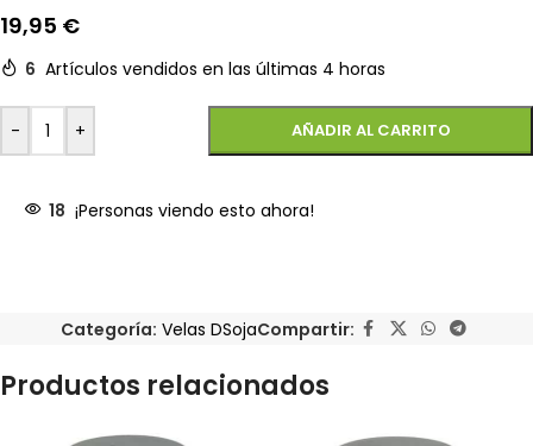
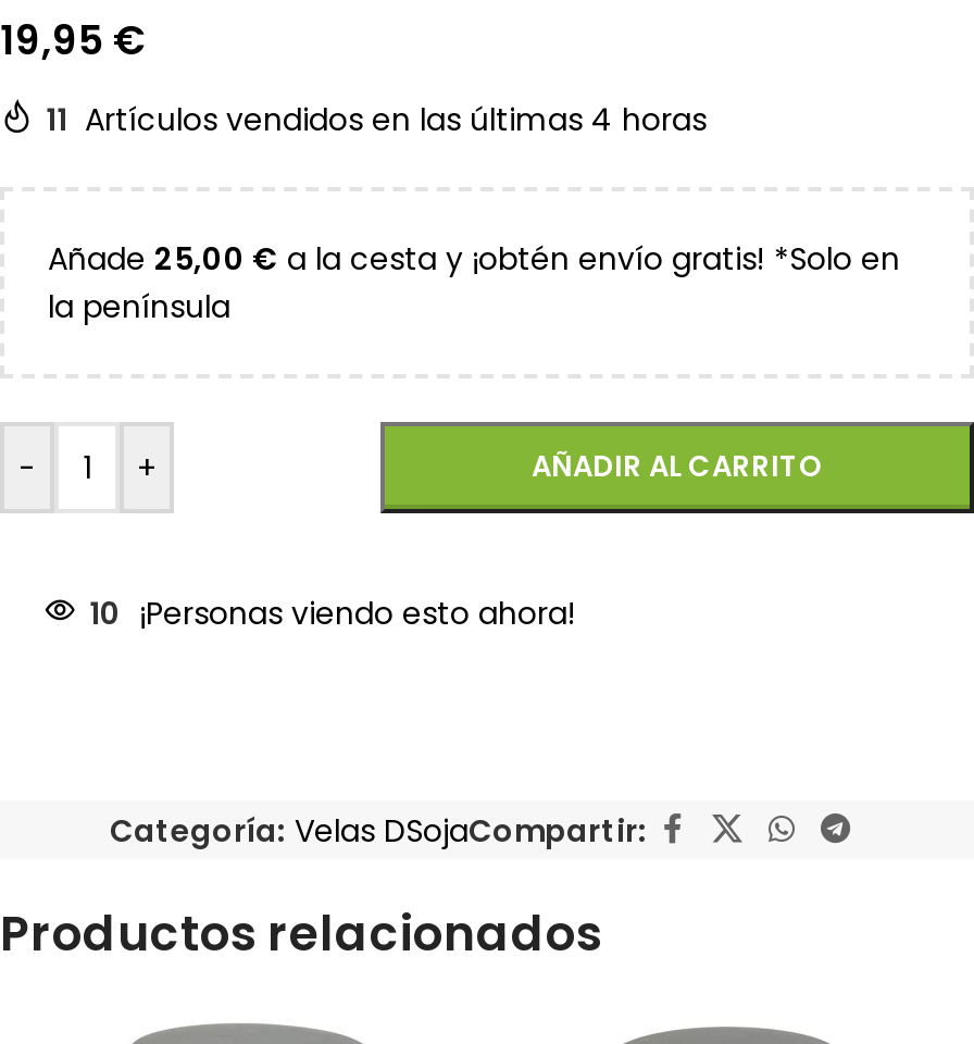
[25,57,385,81] 6 Artículos vendidos en las últimas 4 horas -> [46,99,900,329] 11 Artículos vendidos en las últimas 4 horas | Añade 25,00 €a la cesta y ¡obtén envío gratis! *Solo en | la península
[49,199,314,223] 18 ¡Personas viendo esto ahora! -> [89,592,576,636] 10 ¡Personas viendo esto ahora!

